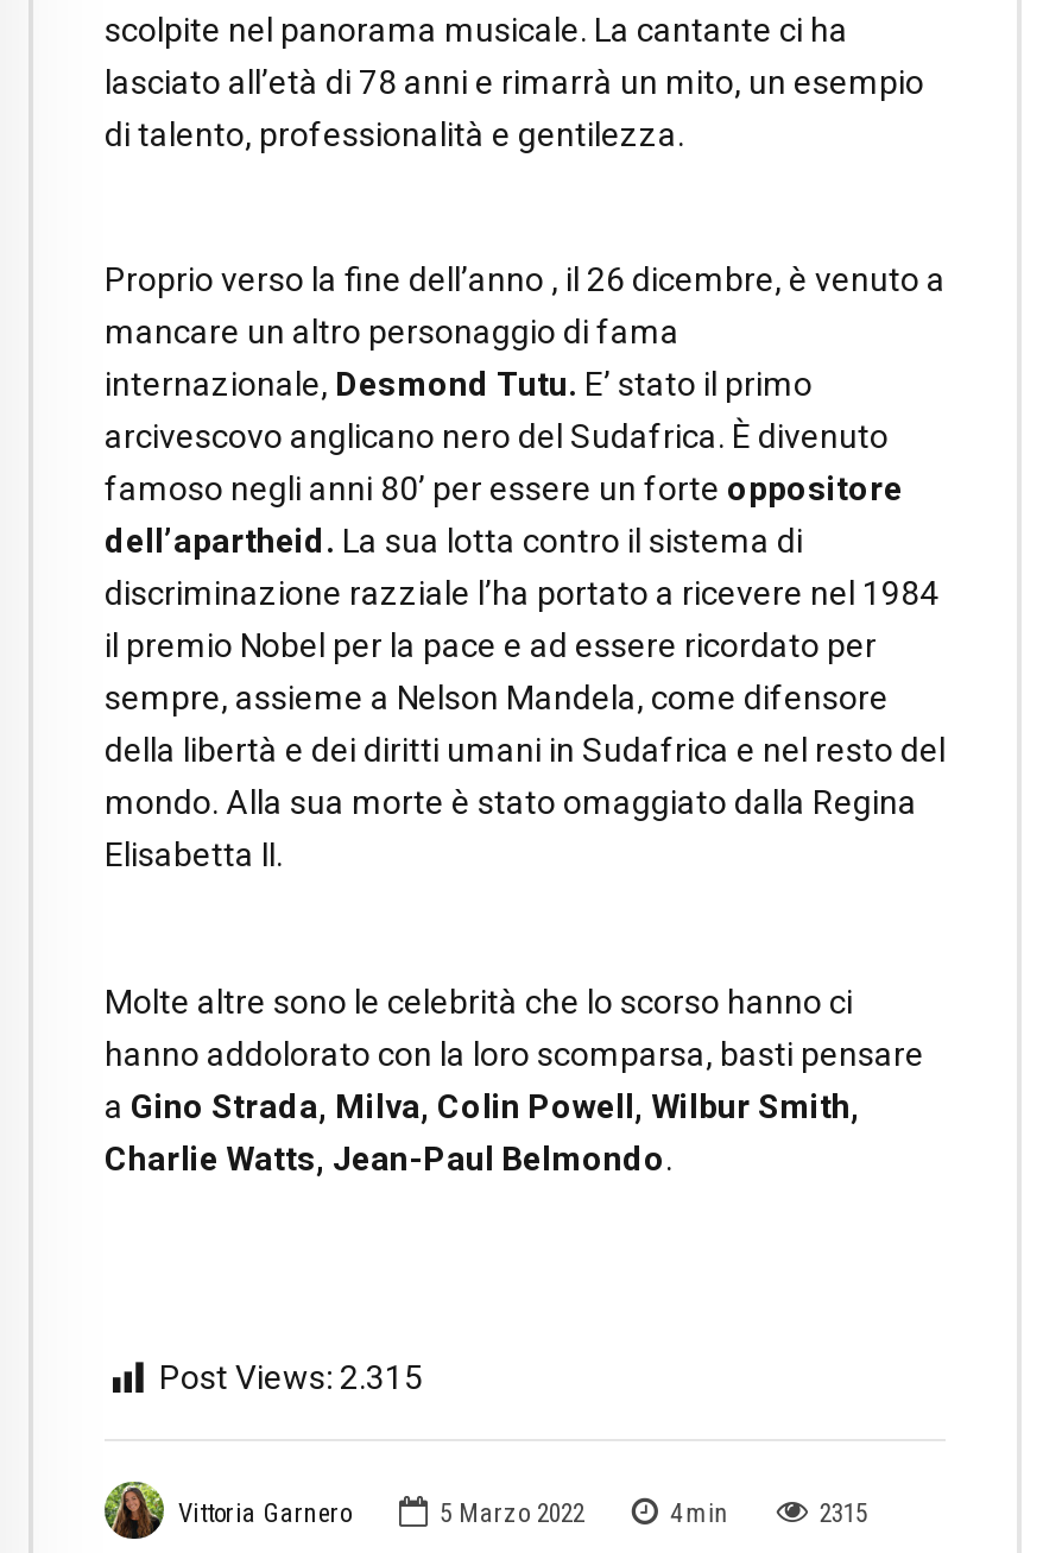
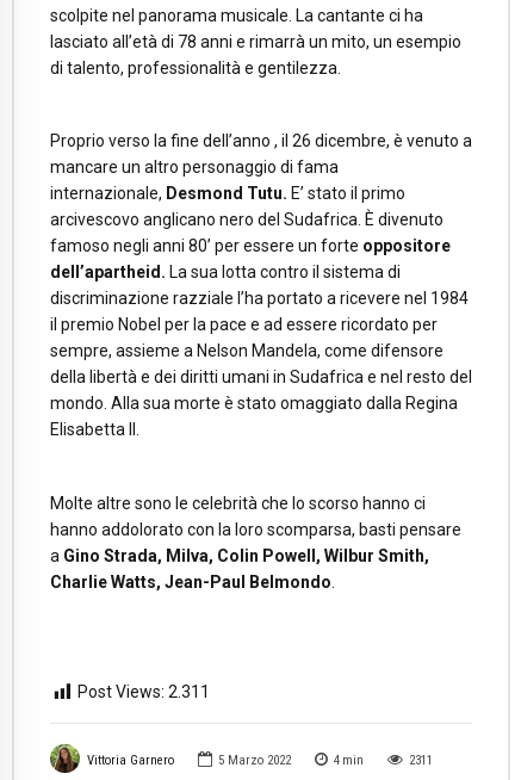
[159,1359,423,1397] Post Views: 2.315 -> [77,682,210,702] Post Views: 2.311
[819,1497,867,1528] 2315 -> [409,752,433,767] 2311

